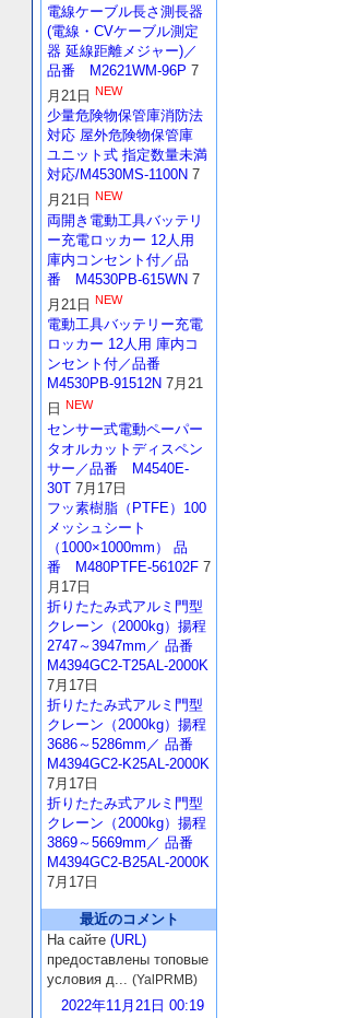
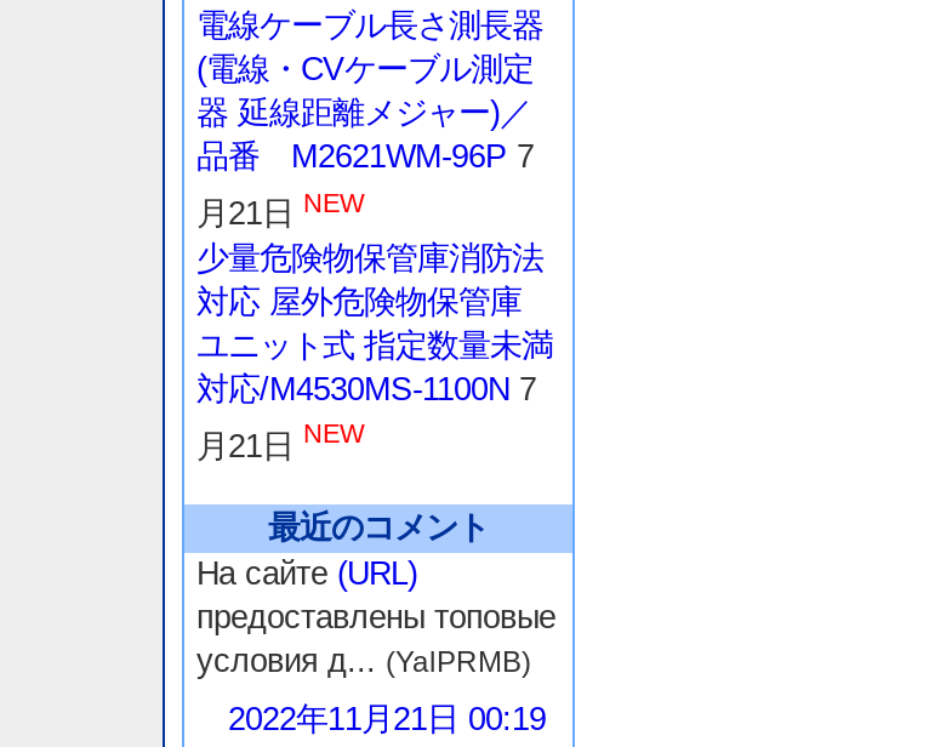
[47,212,211,890] 両開き電動工具バッテリ | ー充電ロッカー 12人用 | 庫内コンセント付／品 | 番 M4530PB-615WN 7 | 月21日NEW | 電動工具バッテリー充電 | ロッカー 12人用 庫内コ | ンセント付／品番 | M4530PB-91512N 7月21 | 日NEW | センサー式電動ペーパー | タオルカットディスペン | サー／品番 M4540E- | 30T 7月17日 | フッ素樹脂（PTFE）100 | メッシュシート | （1000×1000mm） 品 | 番 M480PTFE-56102F 7 | 月17日 | 折りたたみ式アルミ門型 | クレーン（2000kg）揚程 | 2747～3947mm／ 品番 | M4394GC2-T25AL-2000K | 7月17日 | 折りたたみ式アルミ門型 | クレーン（2000kg）揚程 | 3686～5286mm／ 品番 | M4394GC2-K25AL-2000K | 7月17日 | 折りたたみ式アルミ門型 | クレーン（2000kg）揚程 | 3869～5669mm／ 品番 | M4394GC2-B25AL-2000K | 7月17日 -> none

